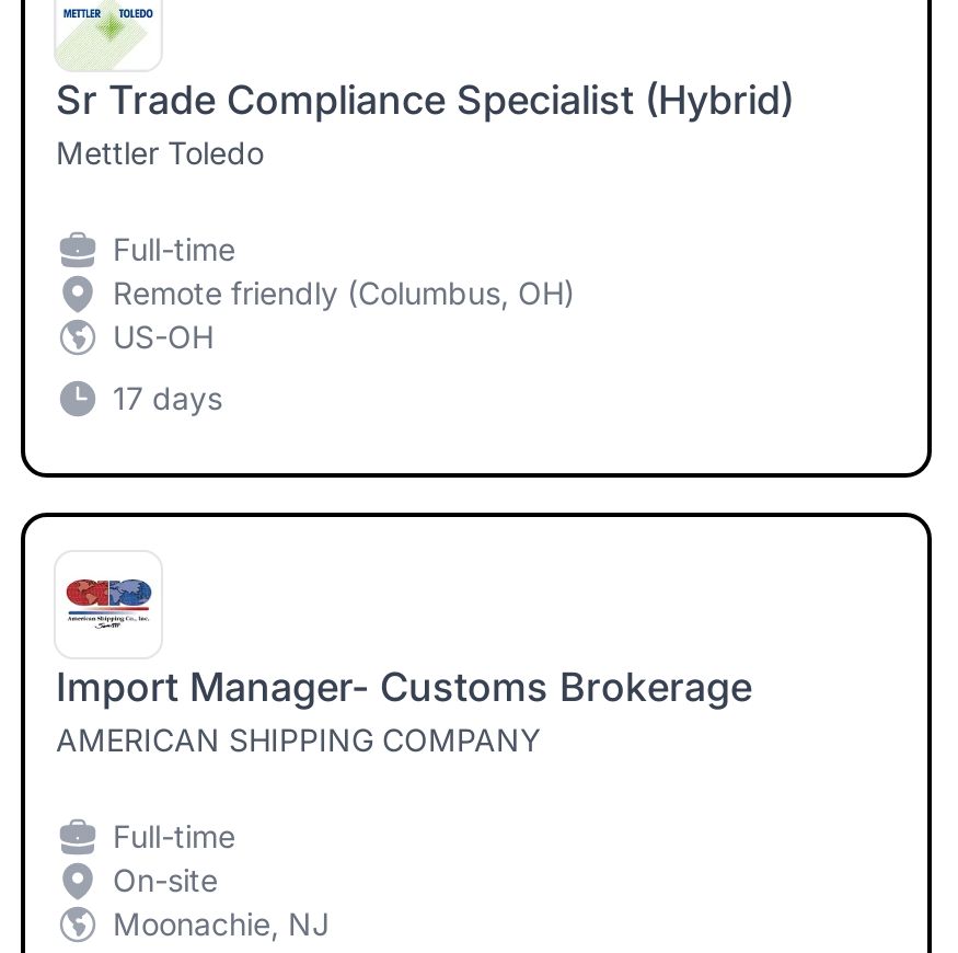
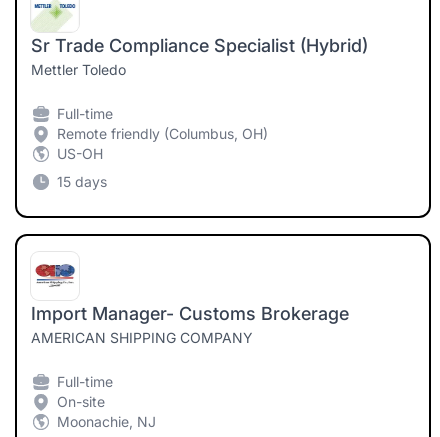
[113,379,222,416] 17 days -> [57,173,107,190] 15 days

